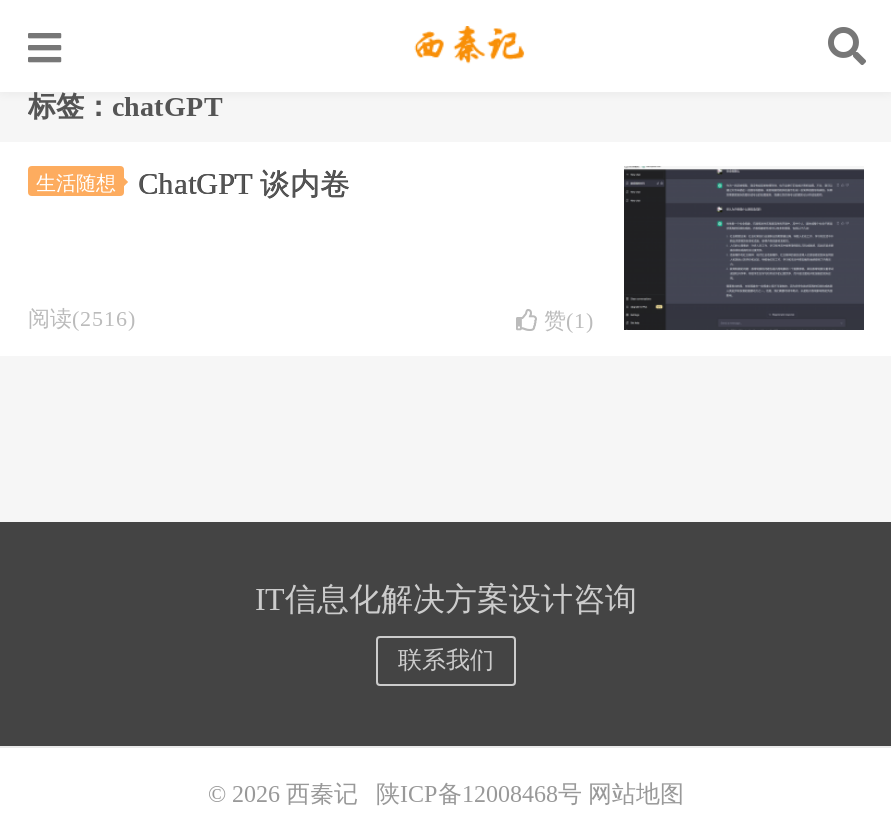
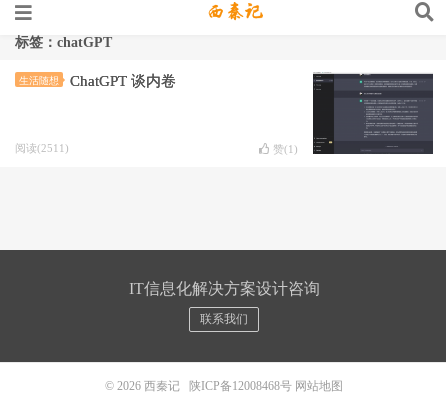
[28,306,136,330] 阅读(2516) -> [15,142,69,154] 阅读(2511)

